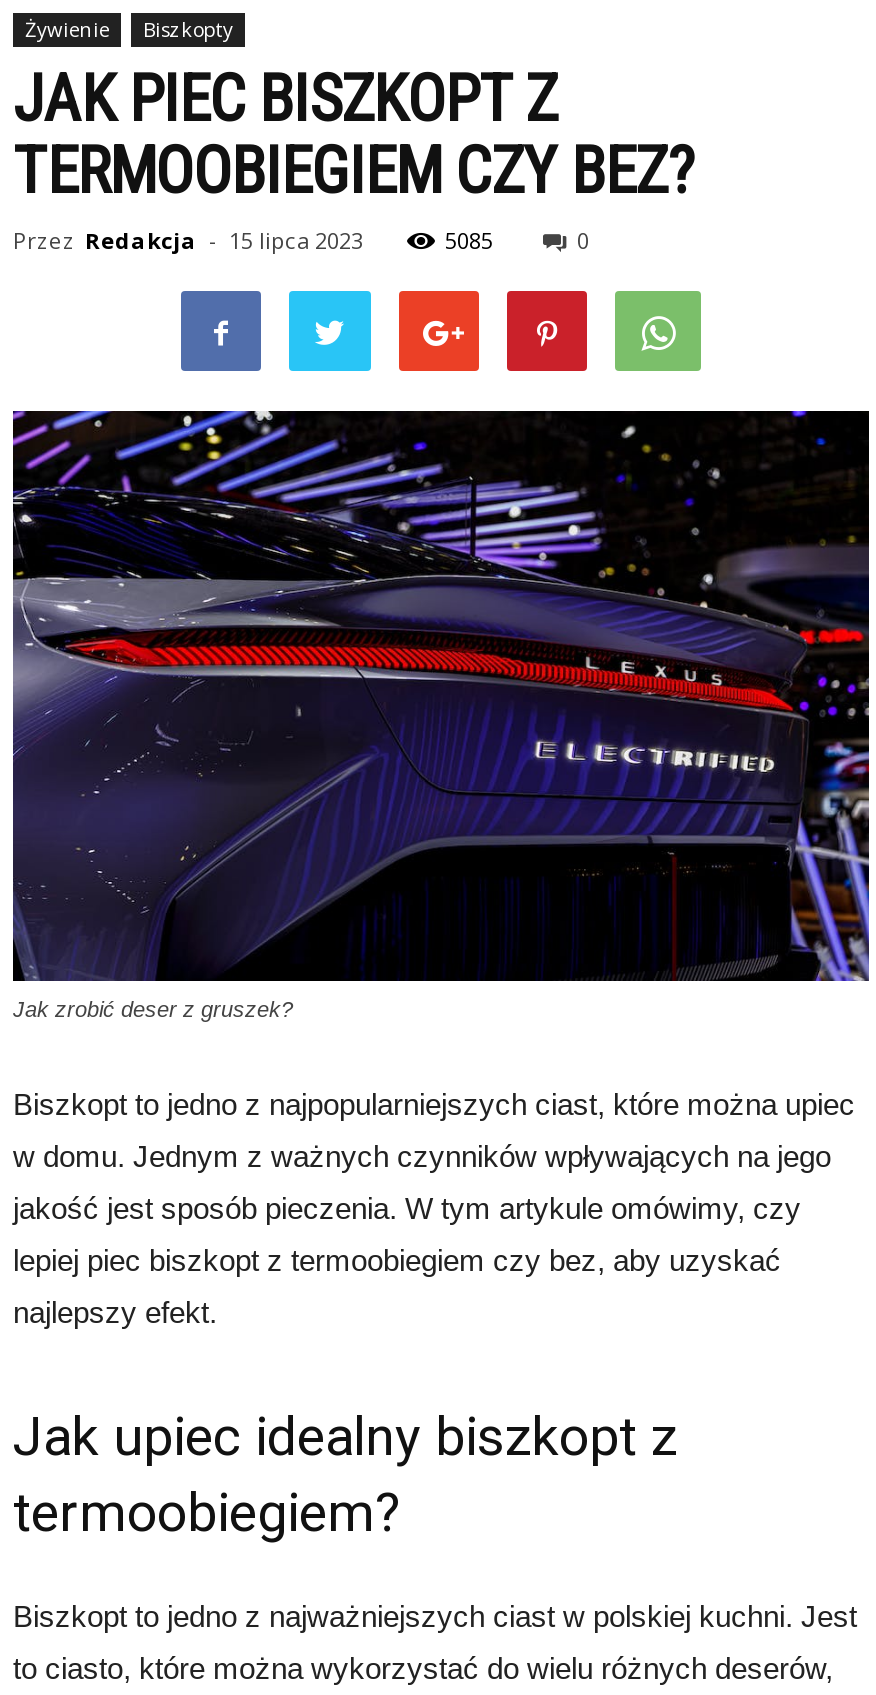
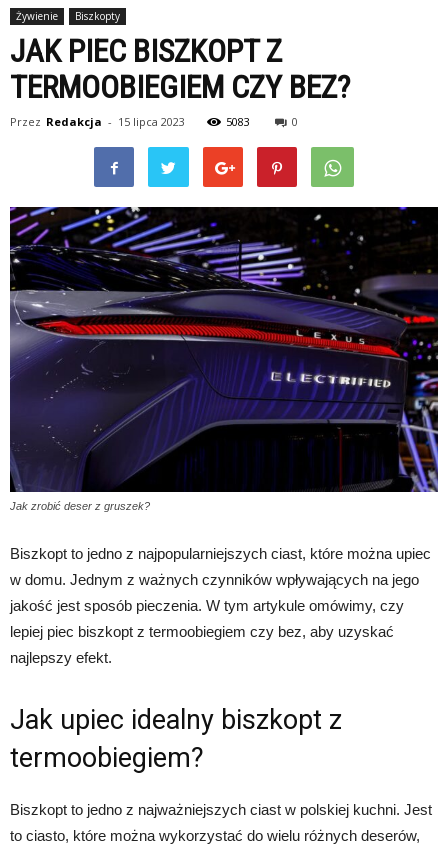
[445,225,493,255] 5085 -> [226,114,250,129] 5083

